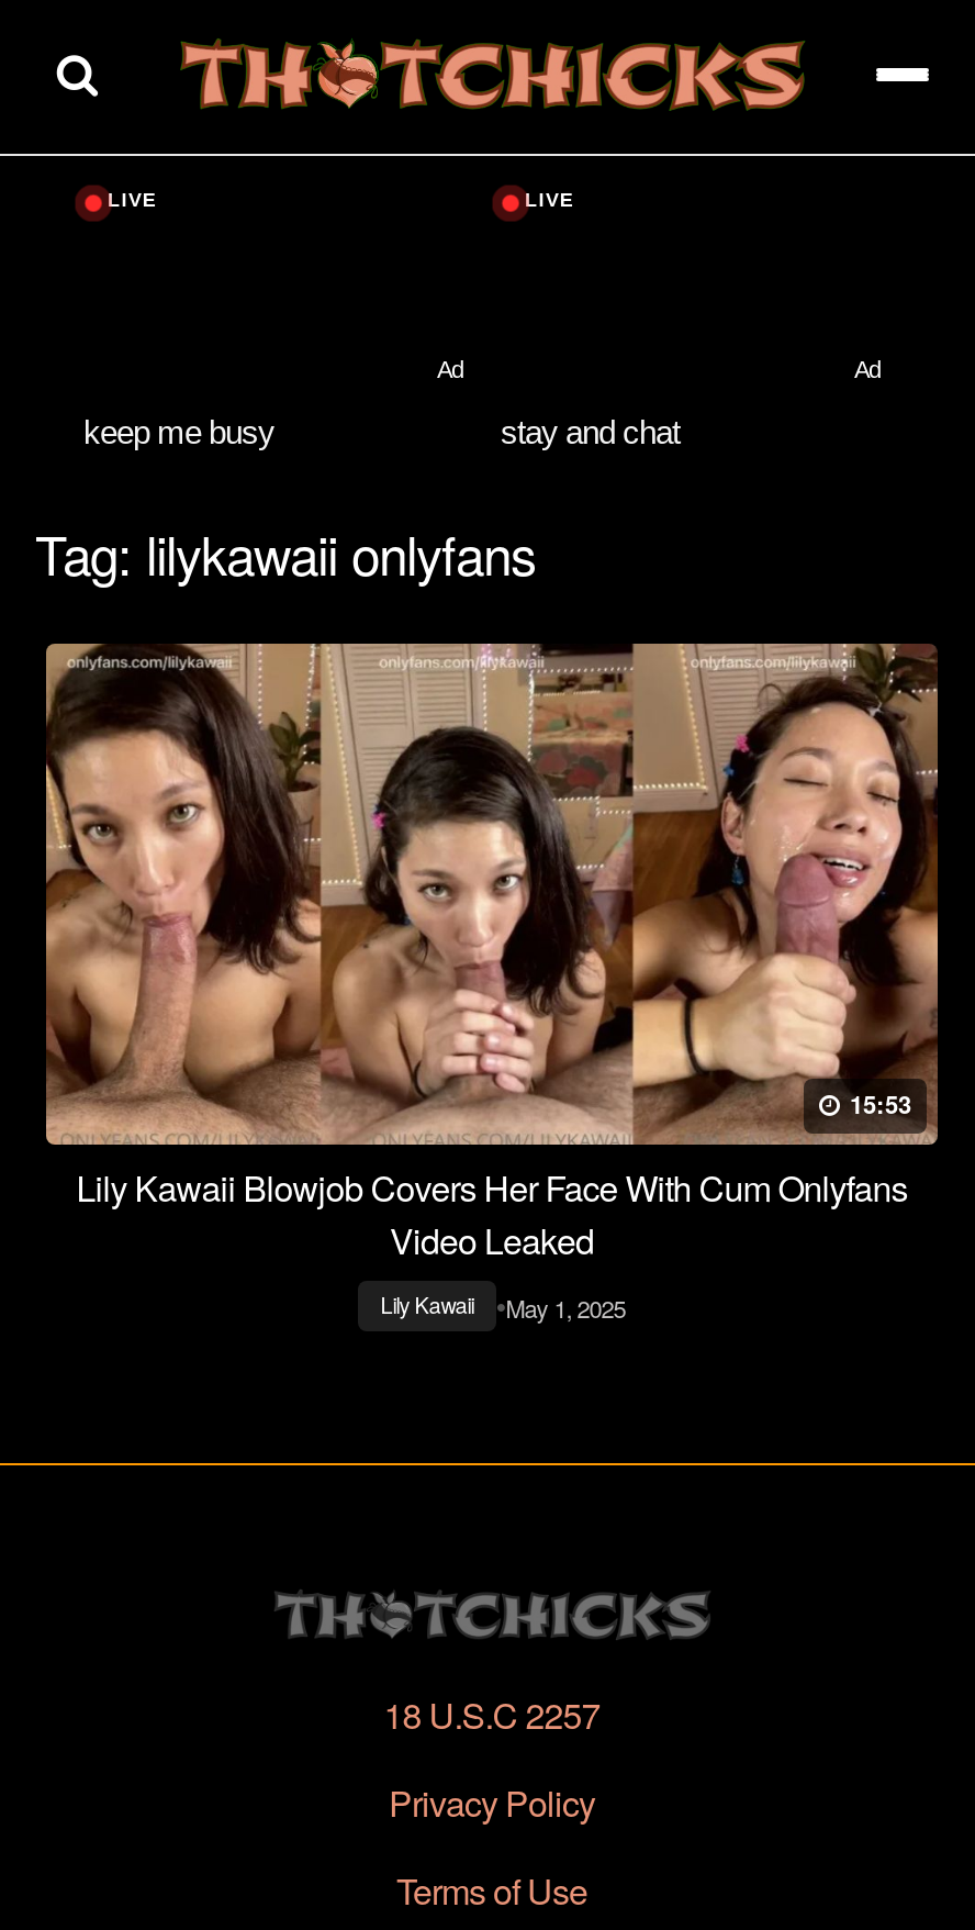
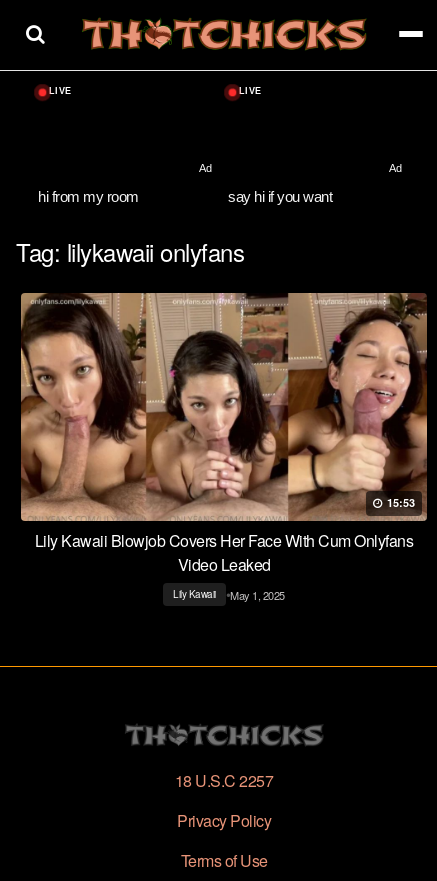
[83,412,680,449] keep me busy | stay and chat -> [38,187,332,204] hi from my room | say hi if you want

